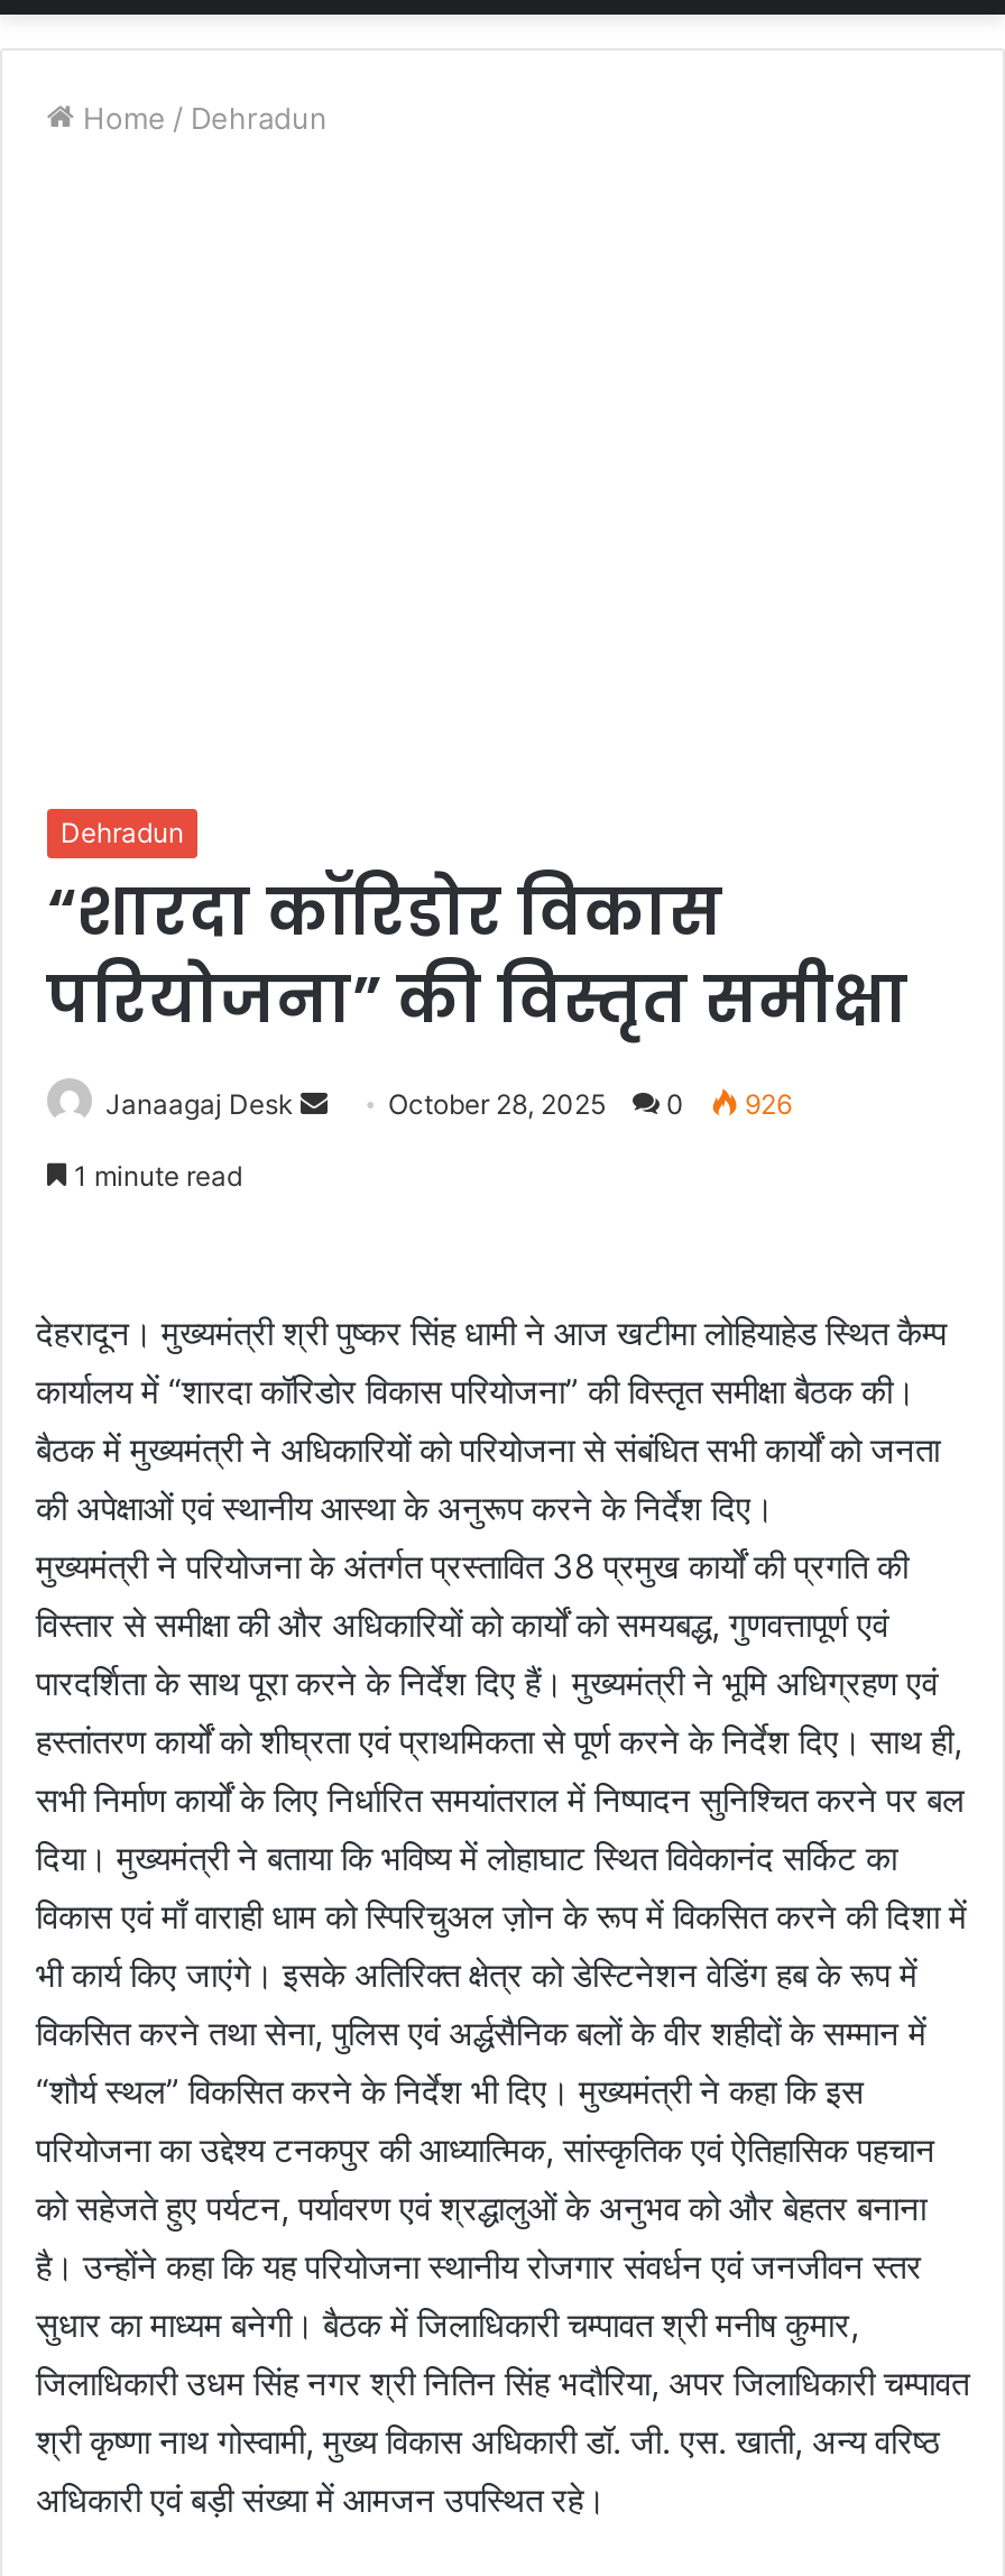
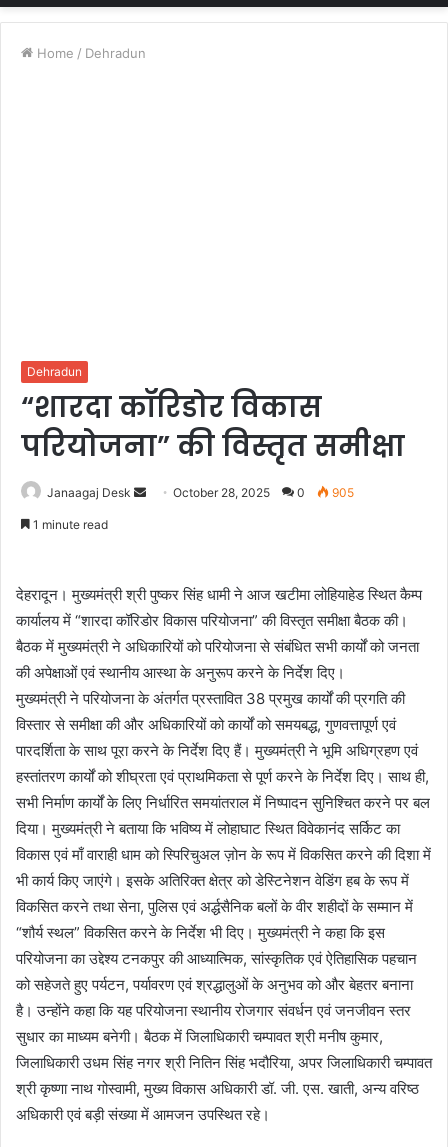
[738,1087,792,1121] 926 -> [329,485,354,500] 905

